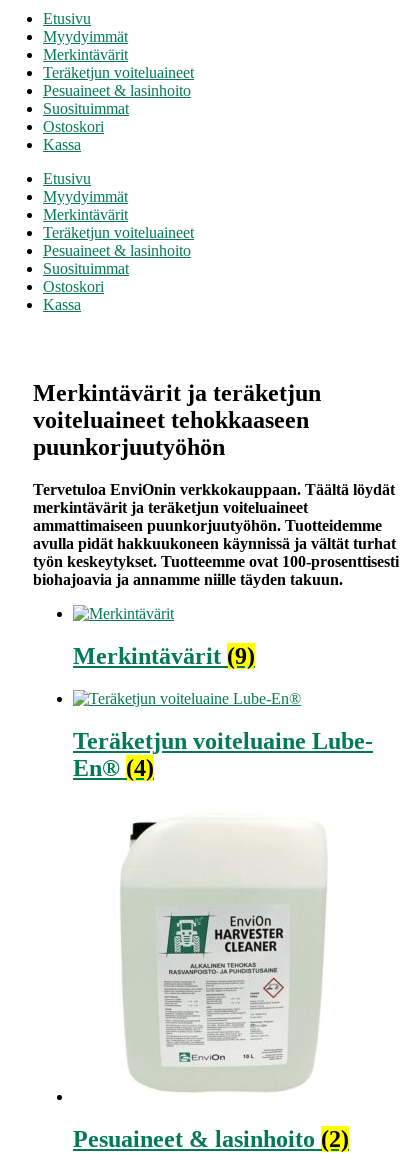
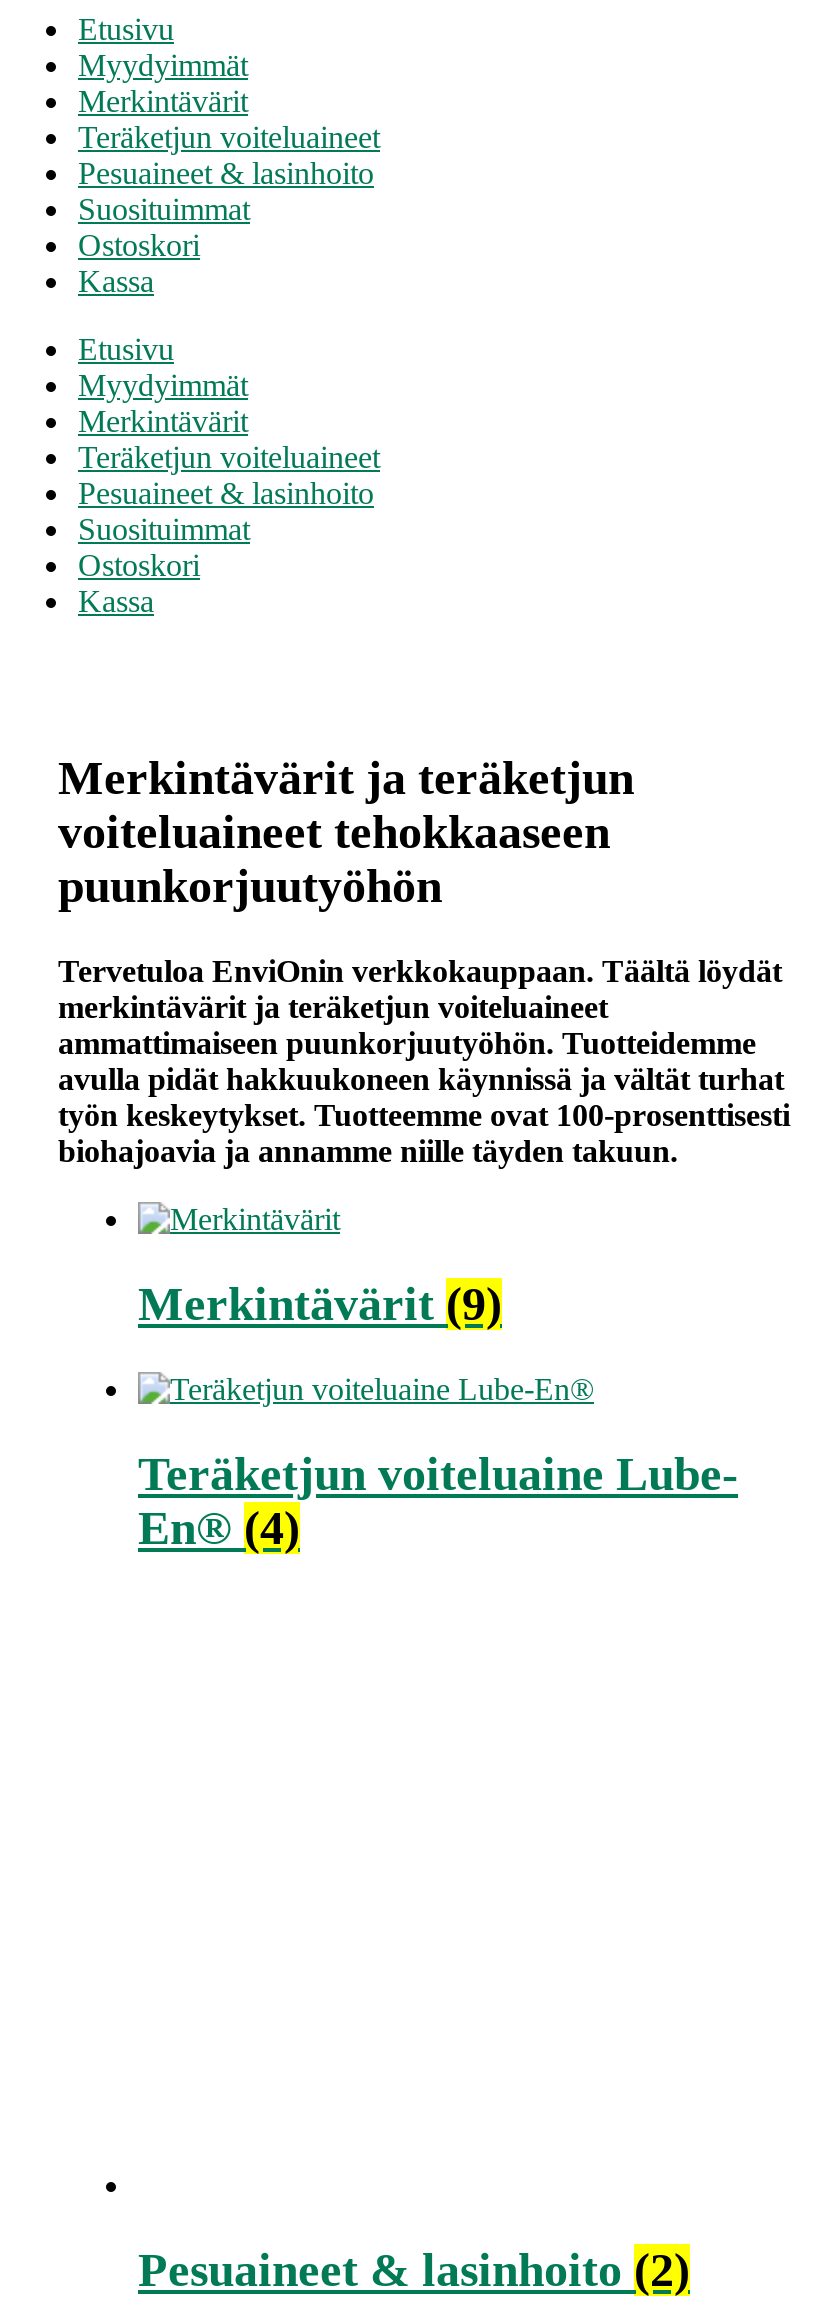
[120,821,327,1093] [image] -> none

